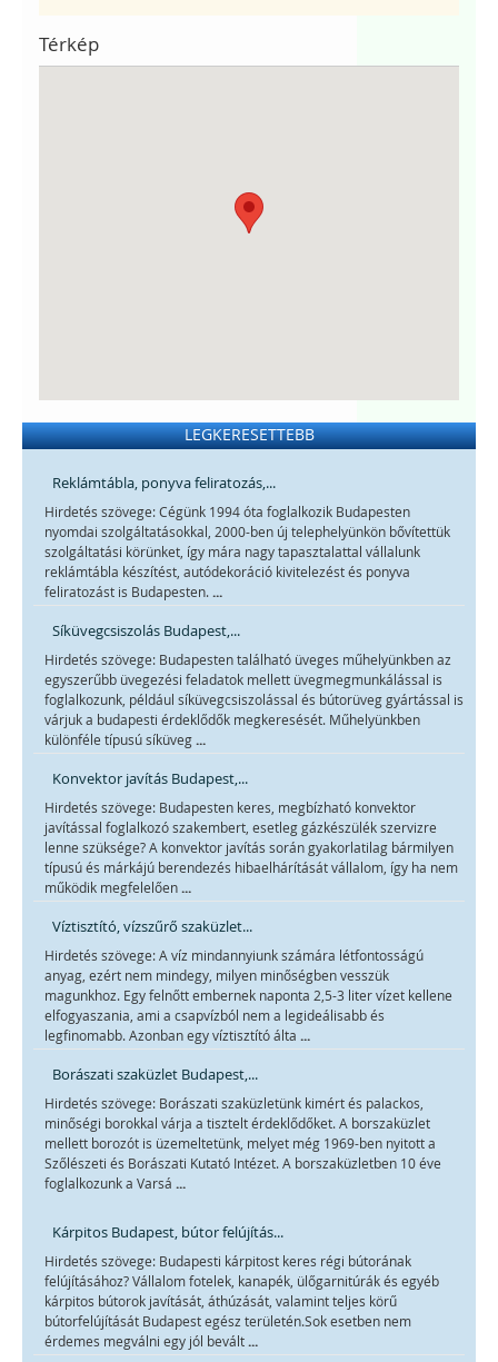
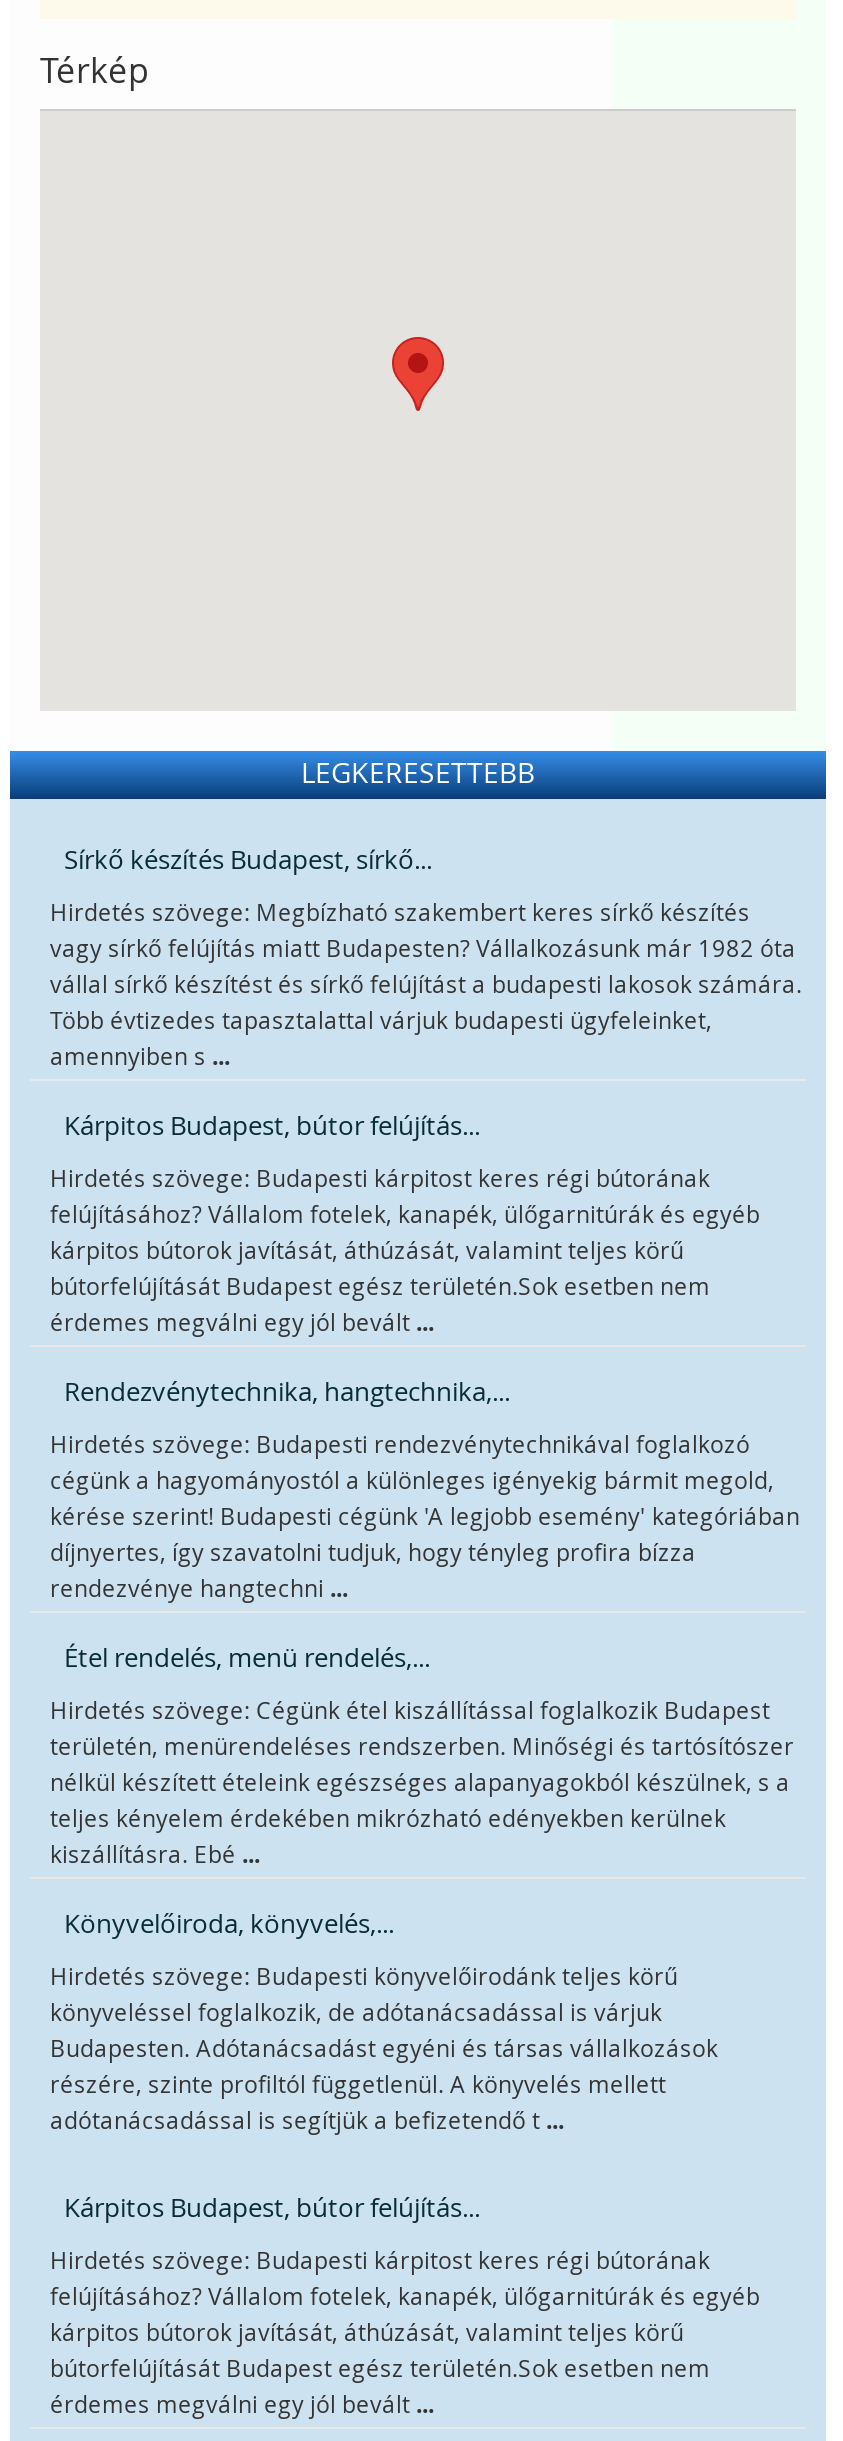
[52,472,276,492] Reklámtábla, ponyva feliratozás,... -> [64,841,432,877] Sírkő készítés Budapest, sírkő...
[44,504,450,601] Hirdetés szövege: Cégünk 1994 óta foglalkozik Budapesten | nyomdai szolgáltatásokkal, 2000-ben új telephelyünkön bővítettük | szolgáltatási körünket, így mára nagy tapasztalattal vállalunk | reklámtábla készítést, autódekoráció kivitelezést és ponyva | feliratozást is Budapesten.... -> [50,897,802,1073] Hirdetés szövege: Megbízható szakembert keres sírkő készítés | vagy sírkő felújítás miatt Budapesten? Vállalkozásunk már 1982 óta | vállal sírkő készítést és sírkő felújítást a budapesti lakosok számára. | Több évtizedes tapasztalattal várjuk budapesti ügyfeleinket, | amennyiben s...
[52,620,240,640] Síküvegcsiszolás Budapest,... -> [64,1107,480,1143] Kárpitos Budapest, bútor felújítás...
[44,651,464,749] Hirdetés szövege: Budapesten található üveges műhelyünkben az | egyszerűbb üvegezési feladatok mellett üvegmegmunkálással is | foglalkozunk, például síküvegcsiszolással és bútorüveg gyártással is | várjuk a budapesti érdeklődők megkeresését. Műhelyünkben | különféle típusú síküveg... -> [50,1163,760,1339] Hirdetés szövege: Budapesti kárpitost keres régi bútorának | felújításához? Vállalom fotelek, kanapék, ülőgarnitúrák és egyéb | kárpitos bútorok javítását, áthúzását, valamint teljes körű | bútorfelújítását Budapest egész területén.Sok esetben nem | érdemes megválni egy jól bevált...
[52,768,248,788] Konvektor javítás Budapest,... -> [64,1373,510,1409] Rendezvénytechnika, hangtechnika,...
[44,799,458,897] Hirdetés szövege: Budapesten keres, megbízható konvektor | javítással foglalkozó szakembert, esetleg gázkészülék szervizre | lenne szüksége? A konvektor javítás során gyakorlatilag bármilyen | típusú és márkájú berendezés hibaelhárítását vállalom, így ha nem | működik megfelelően... -> [50,1429,800,1605] Hirdetés szövege: Budapesti rendezvénytechnikával foglalkozó | cégünk a hagyományostól a különleges igényekig bármit megold, | kérése szerint! Budapesti cégünk 'A legjobb esemény' kategóriában | díjnyertes, így szavatolni tudjuk, hogy tényleg profira bízza | rendezvénye hangtechni...
[52,916,252,936] Víztisztító, vízszűrő szaküzlet... -> [64,1639,430,1675] Étel rendelés, menü rendelés,...
[44,947,452,1045] Hirdetés szövege: A víz mindannyiunk számára létfontosságú | anyag, ezért nem mindegy, milyen minőségben vesszük | magunkhoz. Egy felnőtt embernek naponta 2,5-3 liter vízet kellene | elfogyaszania, ami a csapvízból nem a legideálisabb és | legfinomabb. Azonban egy víztisztító álta... -> [50,1695,794,1871] Hirdetés szövege: Cégünk étel kiszállítással foglalkozik Budapest | területén, menürendeléses rendszerben. Minőségi és tartósítószer | nélkül készített ételeink egészséges alapanyagokból készülnek, s a | teljes kényelem érdekében mikrózható edényekben kerülnek | kiszállításra. Ebé...
[52,1064,258,1084] Borászati szaküzlet Budapest,... -> [64,1905,394,1941] Könyvelőiroda, könyvelés,...
[44,1095,441,1193] Hirdetés szövege: Borászati szaküzletünk kimért és palackos, | minőségi borokkal várja a tisztelt érdeklődőket. A borszaküzlet | mellett borozót is üzemeltetünk, melyet még 1969-ben nyitott a | Szőlészeti és Borászati Kutató Intézet. A borszaküzletben 10 éve | foglalkozunk a Varsá... -> [50,1961,718,2137] Hirdetés szövege: Budapesti könyvelőirodánk teljes körű | könyveléssel foglalkozik, de adótanácsadással is várjuk | Budapesten. Adótanácsadást egyéni és társas vállalkozások | részére, szinte profiltól függetlenül. A könyvelés mellett | adótanácsadással is segítjük a befizetendő t...

